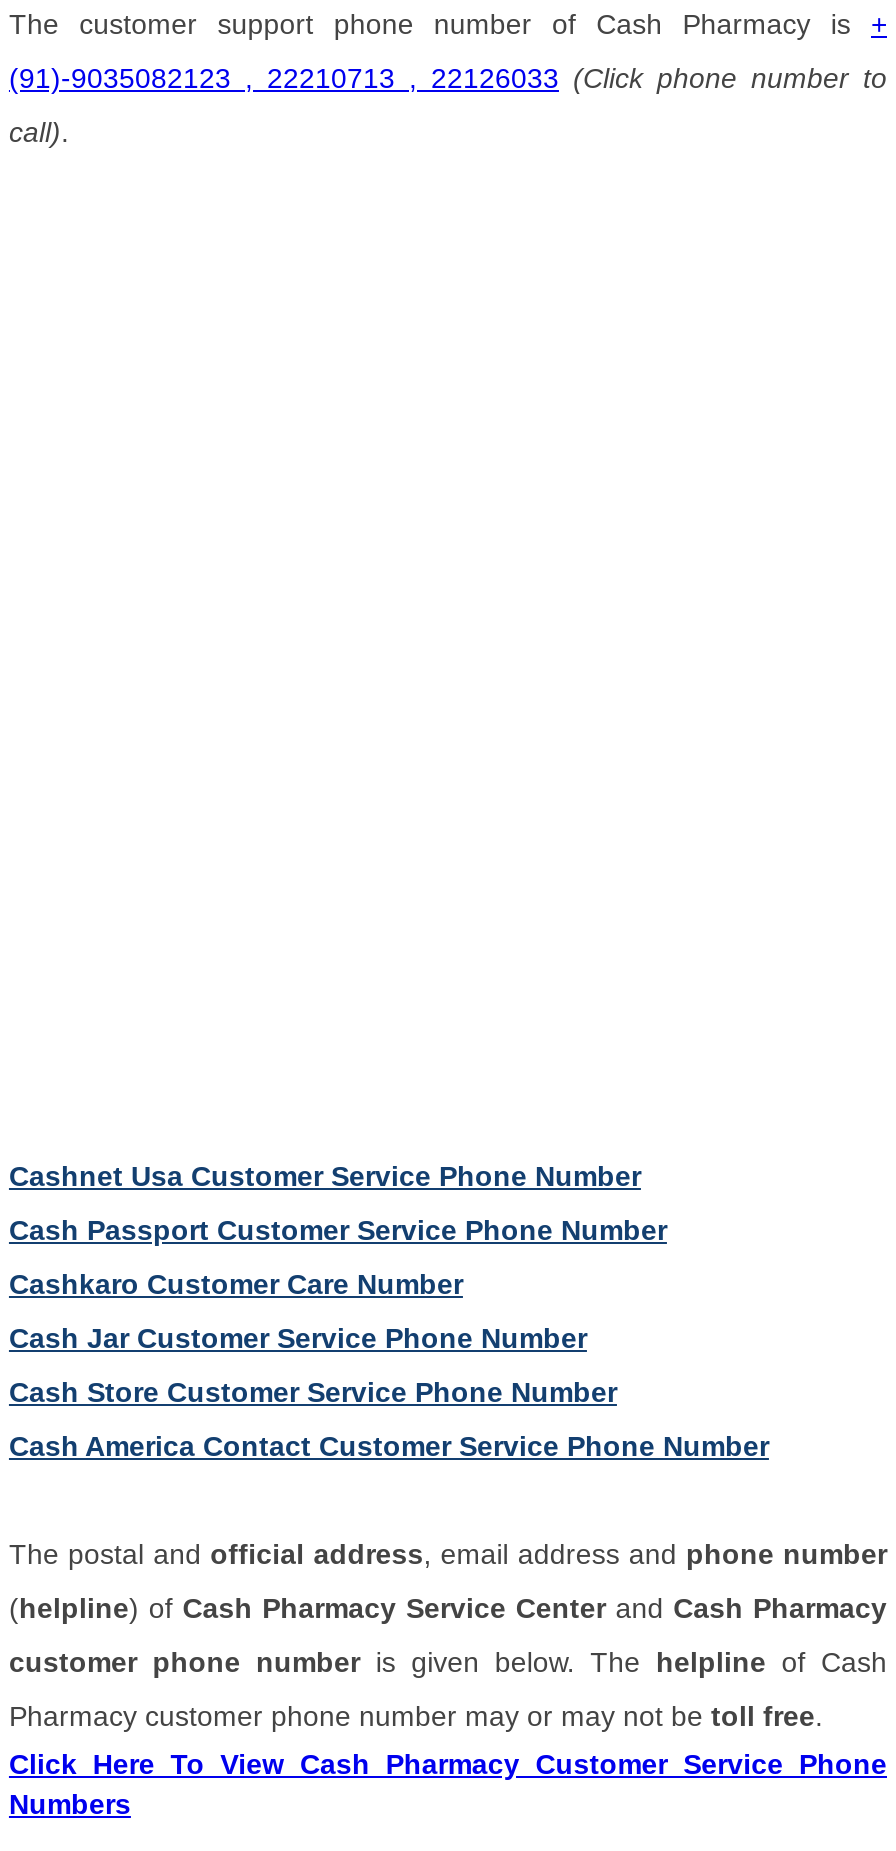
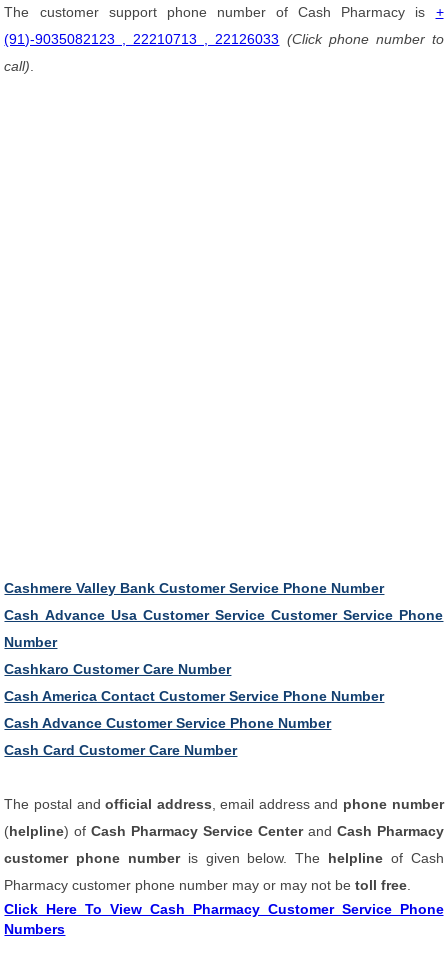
[9,1160,667,1246] Cashnet Usa Customer Service Phone Number | Cash Passport Customer Service Phone Number -> [4,580,443,650] Cashmere Valley Bank Customer Service Phone Number | Cash Advance Usa Customer Service Customer Service Phone | Number
[9,1322,617,1408] Cash Jar Customer Service Phone Number | Cash Store Customer Service Phone Number -> none
moved [9,1430,769,1462] -> [4,688,384,704]: Cash America Contact Customer Service Phone Number
none -> [4,715,331,758] Cash Advance Customer Service Phone Number | Cash Card Customer Care Number

